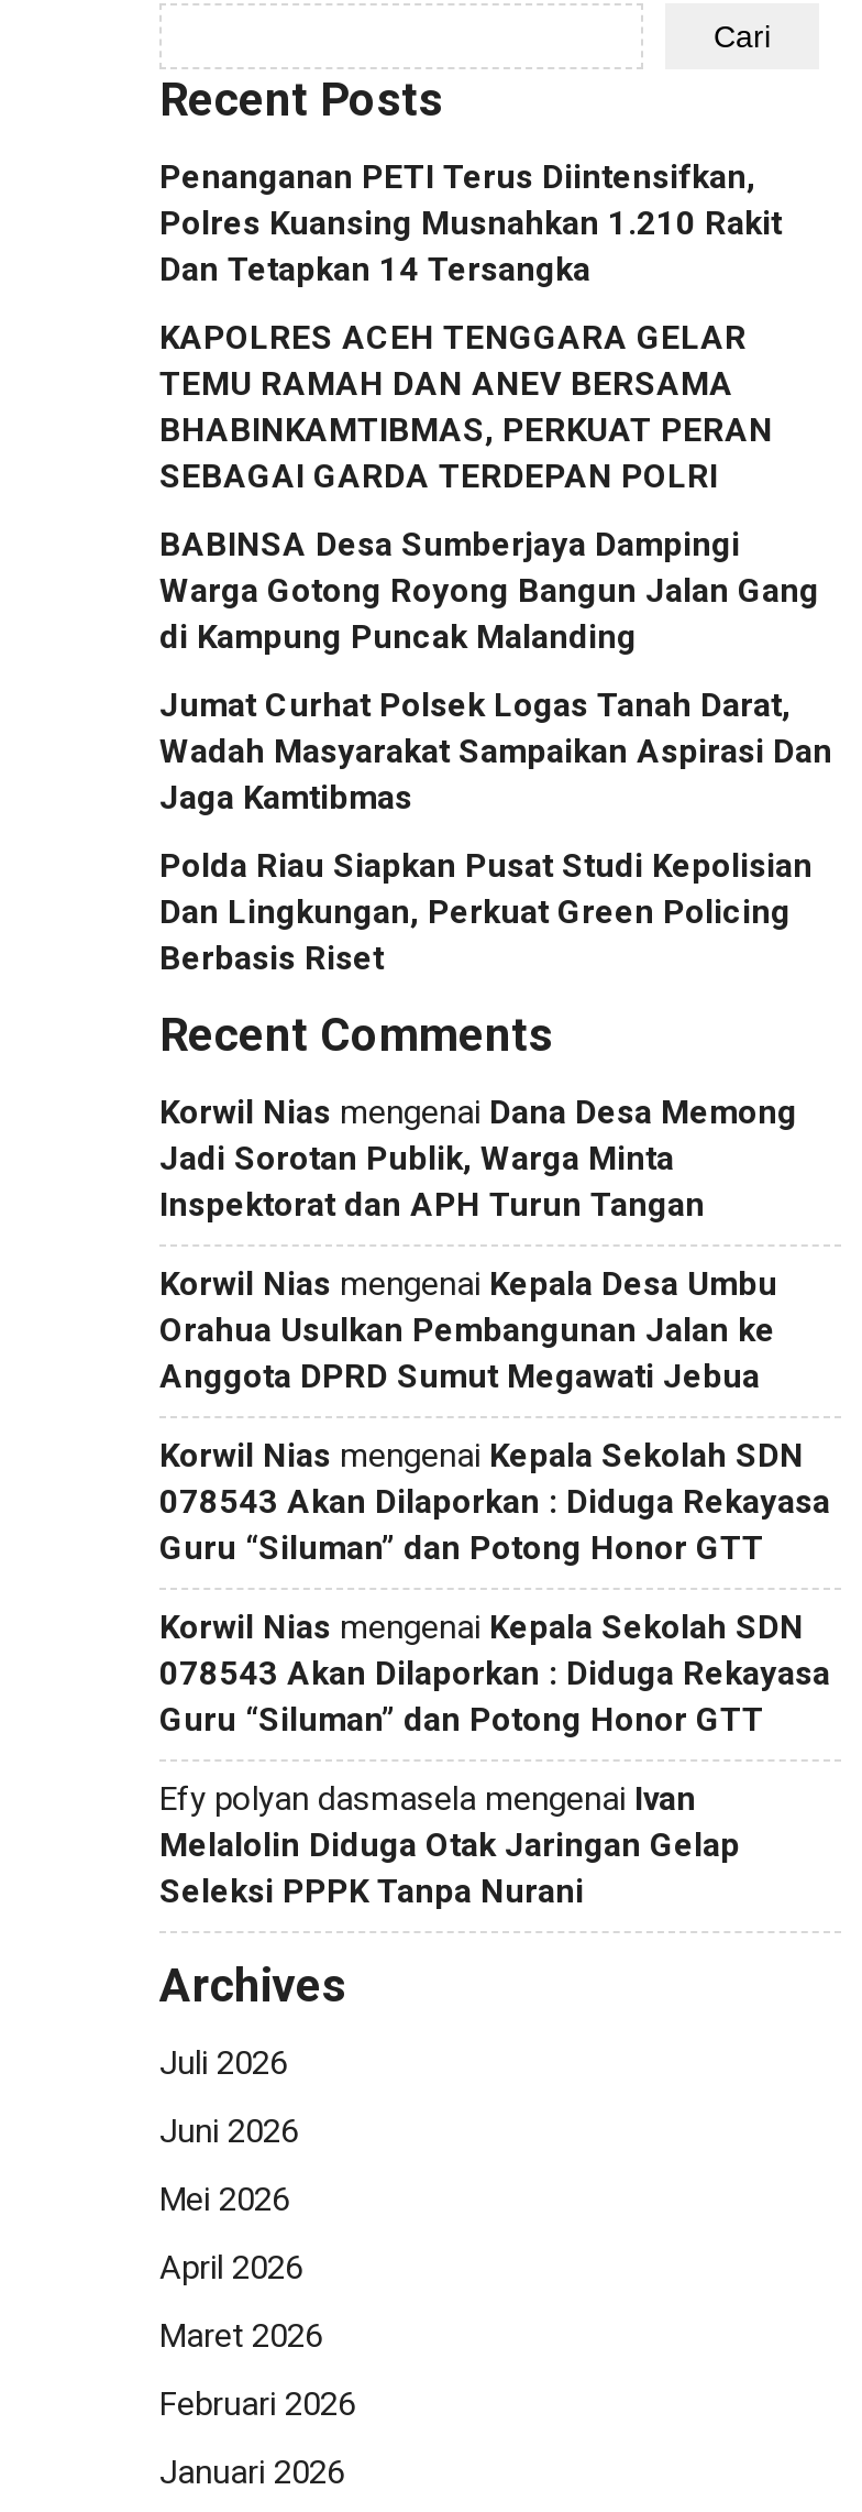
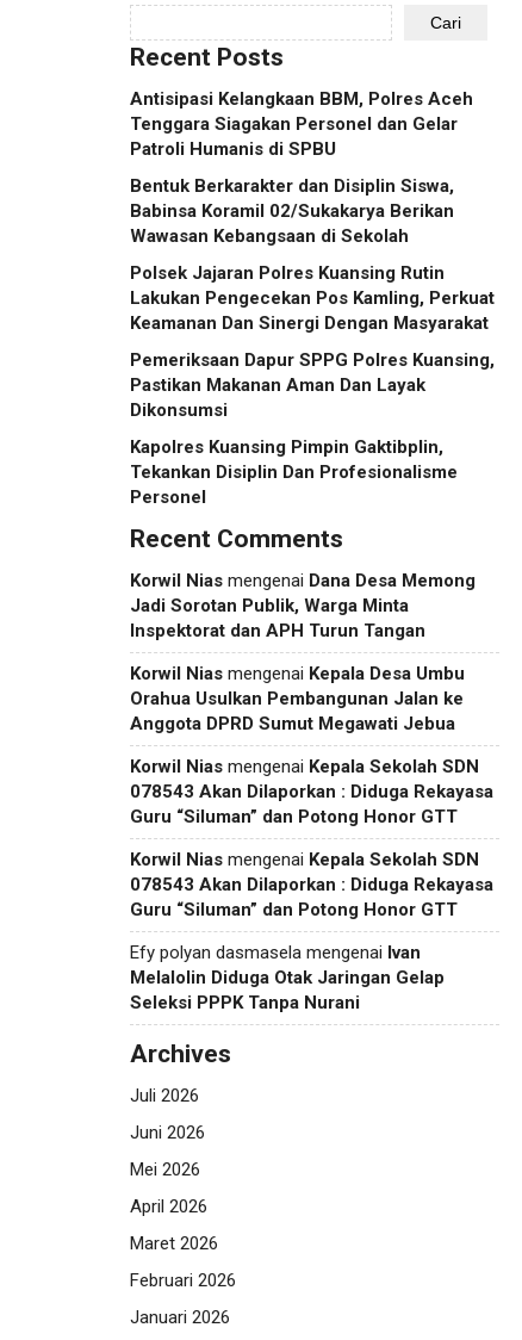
[159,158,782,290] Penanganan PETI Terus Diintensifkan, | Polres Kuansing Musnahkan 1.210 Rakit | Dan Tetapkan 14 Tersangka -> [130,89,473,160] Antisipasi Kelangkaan BBM, Polres Aceh | Tenggara Siagakan Personel dan Gelar | Patroli Humanis di SPBU
[159,319,773,497] KAPOLRES ACEH TENGGARA GELAR | TEMU RAMAH DAN ANEV BERSAMA | BHABINKAMTIBMAS, PERKUAT PERAN | SEBAGAI GARDA TERDEPAN POLRI -> [130,176,454,247] Bentuk Berkarakter dan Disiplin Siswa, | Babinsa Koramil 02/Sukakarya Berikan | Wawasan Kebangsaan di Sekolah
[159,526,819,658] BABINSA Desa Sumberjaya Dampingi | Warga Gotong Royong Bangun Jalan Gang | di Kampung Puncak Malanding -> [130,263,495,334] Polsek Jajaran Polres Kuansing Rutin | Lakukan Pengecekan Pos Kamling, Perkuat | Keamanan Dan Sinergi Dengan Masyarakat
[159,686,832,818] Jumat Curhat Polsek Logas Tanah Darat, | Wadah Masyarakat Sampaikan Aspirasi Dan | Jaga Kamtibmas -> [130,350,495,421] Pemeriksaan Dapur SPPG Polres Kuansing, | Pastikan Makanan Aman Dan Layak | Dikonsumsi
[159,847,813,979] Polda Riau Siapkan Pusat Studi Kepolisian | Dan Lingkungan, Perkuat Green Policing | Berbasis Riset -> [130,437,458,508] Kapolres Kuansing Pimpin Gaktibplin, | Tekankan Disiplin Dan Profesionalisme | Personel

